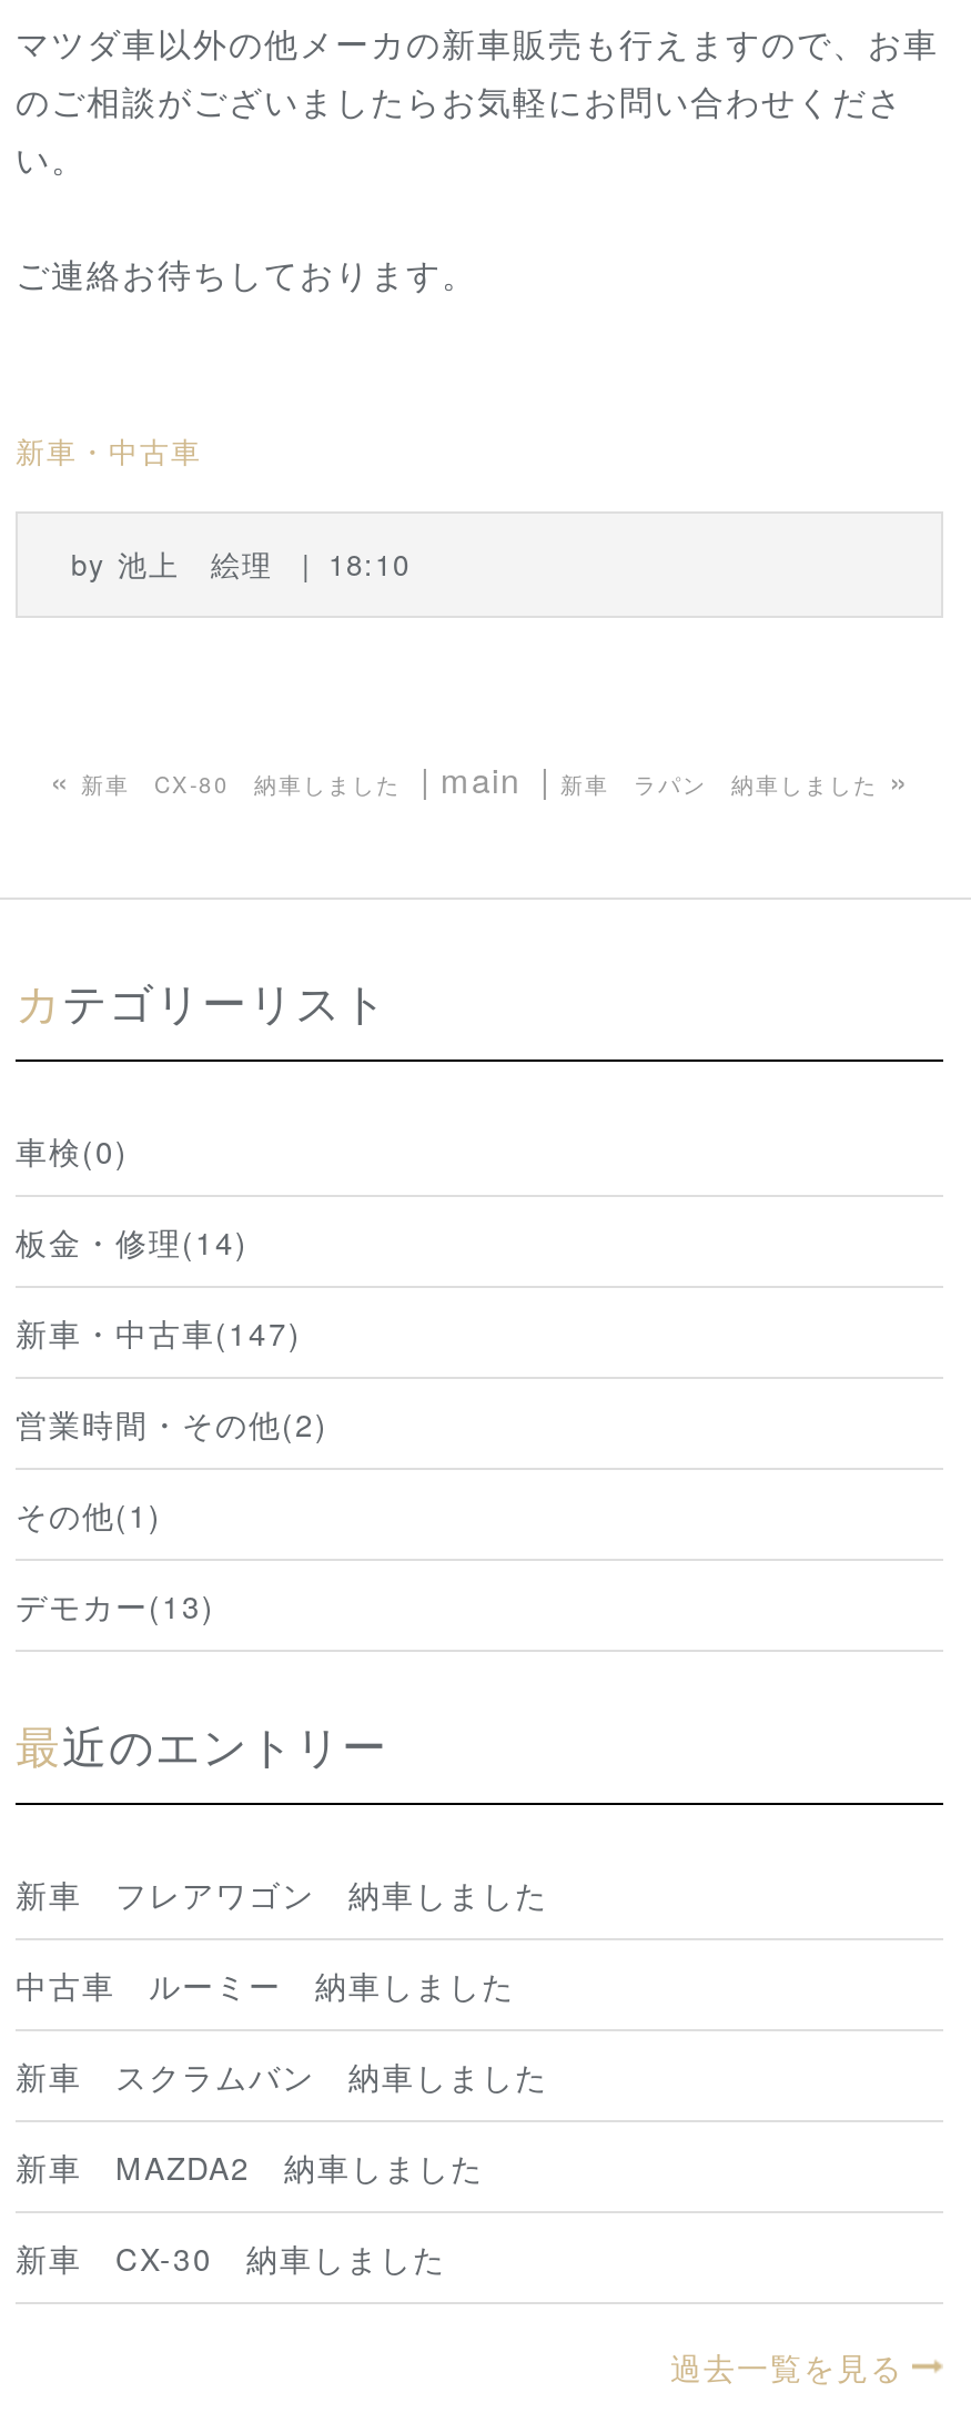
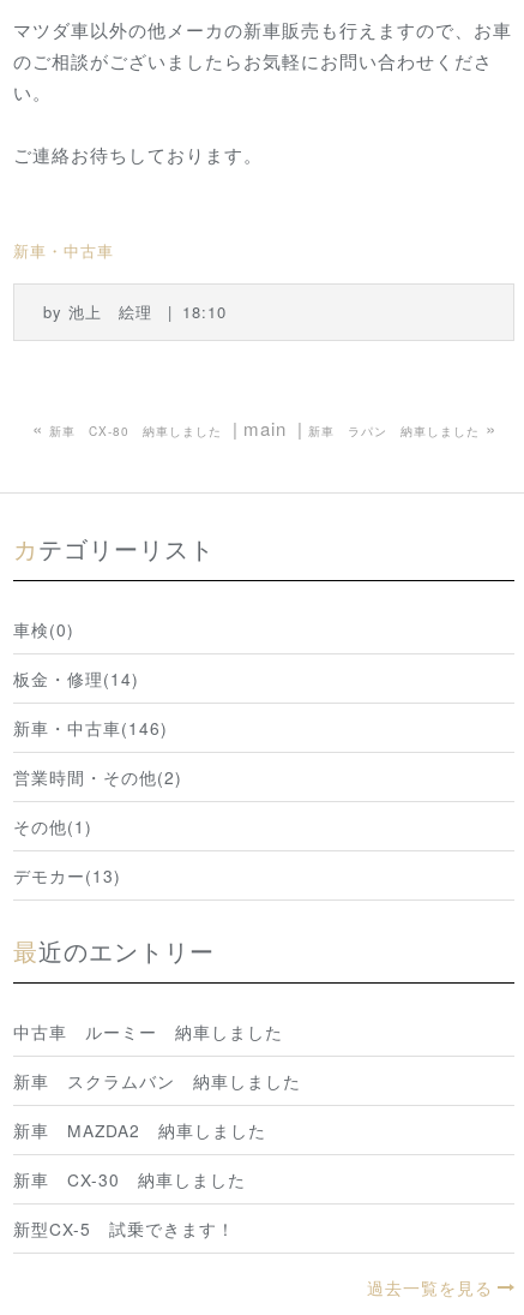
[16,1310,302,1355] 新車・中古車(147) -> [13,716,168,740] 新車・中古車(146)
[16,1871,548,1915] 新車 フレアワゴン 納車しました -> none
moved [16,1962,548,2279] -> [13,1019,301,1191]: 中古車 ルーミー 納車しました | 新車 スクラムバン 納車しました | 新車 MAZDA2 納車しました | 新車 CX-30 納車しました
none -> [13,1216,235,1240] 新型CX-5 試乗できます！

